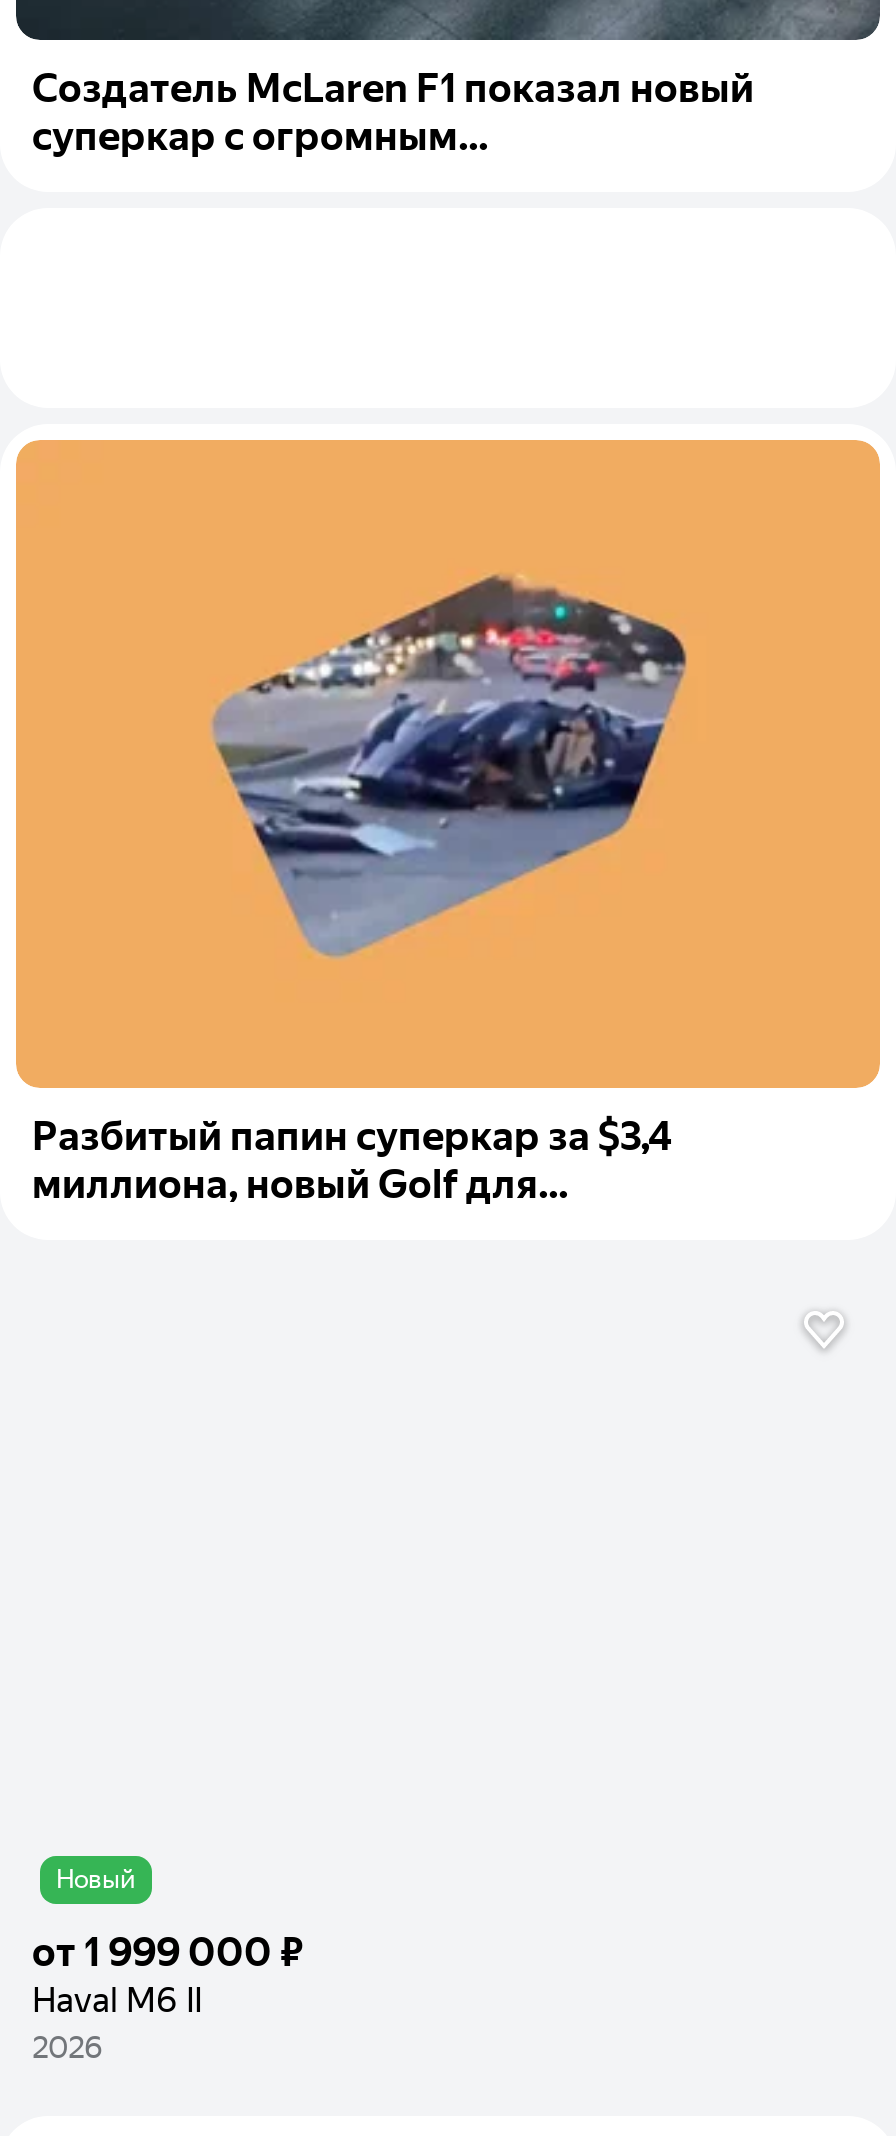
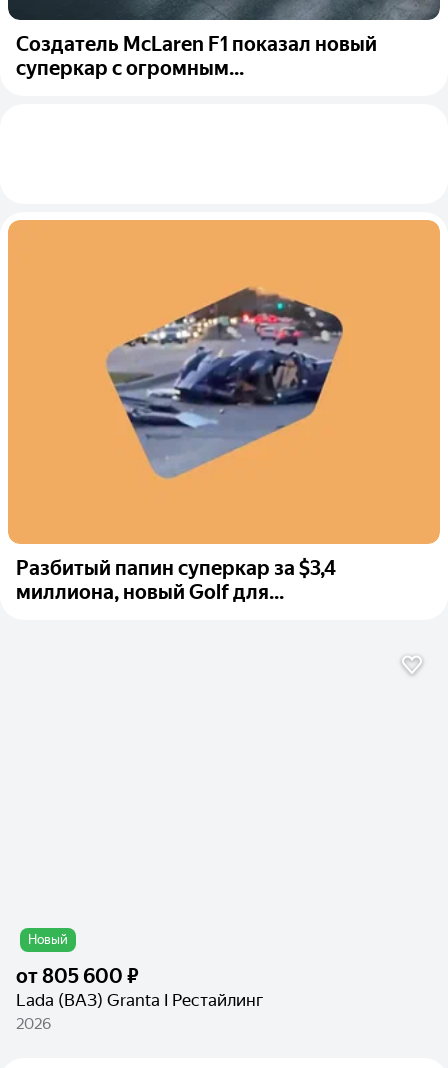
[32,1928,304,2020] от 1 999 000 ₽ | Haval M6 II -> [16,964,263,1010] от 805 600 ₽ | Lada (ВАЗ) Granta I Рестайлинг

